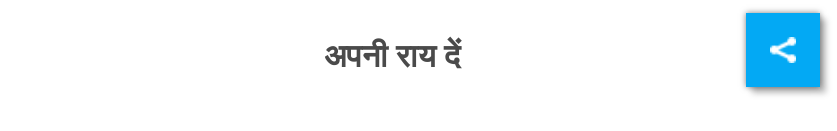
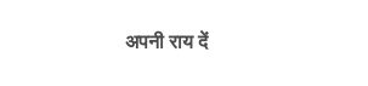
[742,9,826,93] [image] -> none

